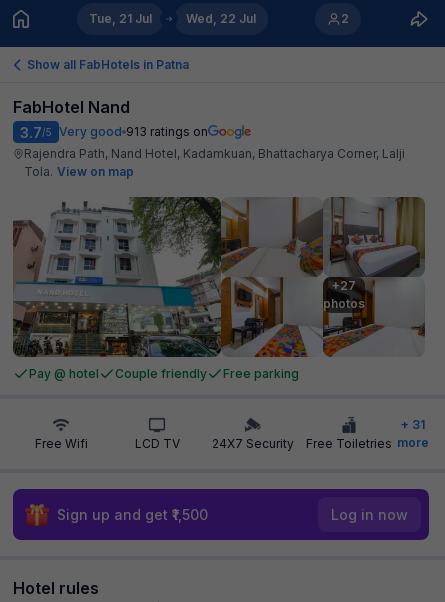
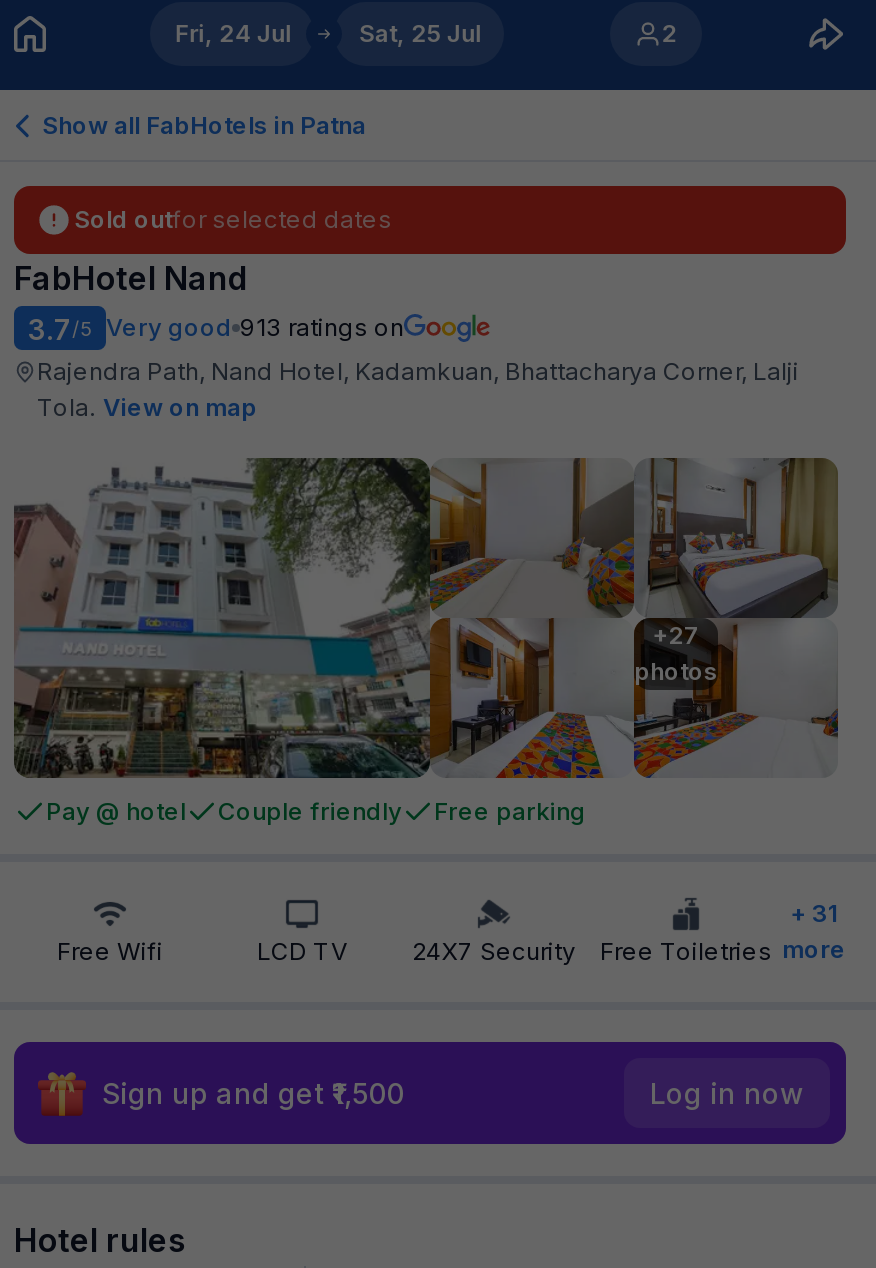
[89,11,152,26] Tue, 21 Jul -> [175,18,291,48] Fri, 24 Jul
[186,11,256,26] Wed, 22 Jul -> [359,18,481,48] Sat, 25 Jul
none -> [74,204,392,234] Sold outfor selected dates

